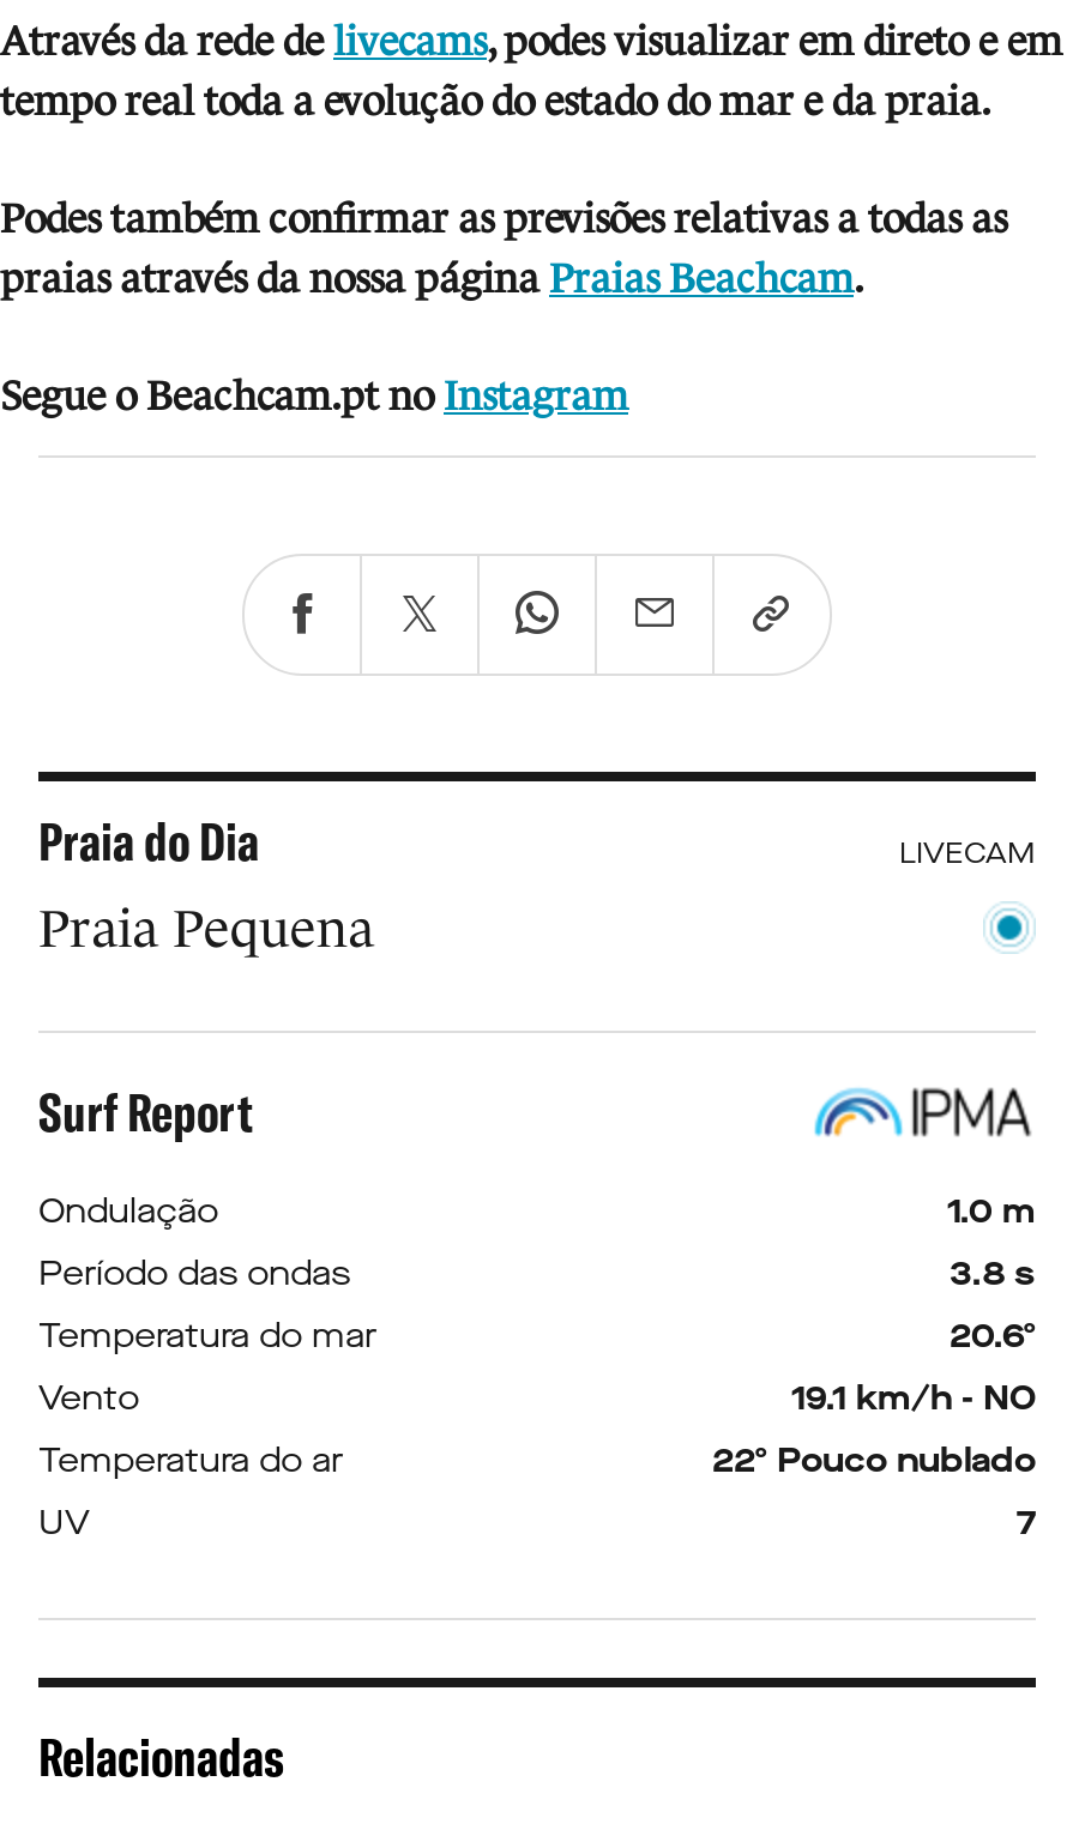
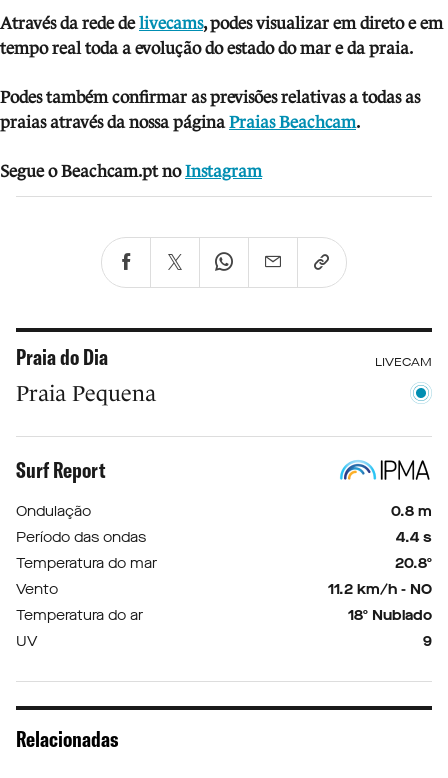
[947,1190,1036,1235] 1.0 m -> [391,502,432,521] 0.8 m
[950,1252,1036,1297] 3.8 s -> [396,528,432,547] 4.4 s
[950,1314,1036,1360] 20.6º -> [395,554,432,573] 20.8º
[791,1377,1036,1422] 19.1 km/h - NO -> [328,580,432,599] 11.2 km/h - NO
[712,1439,1036,1484] 22º Pouco nublado -> [348,606,432,625] 18º Nublado
[1017,1501,1036,1547] 7 -> [423,632,432,651] 9

